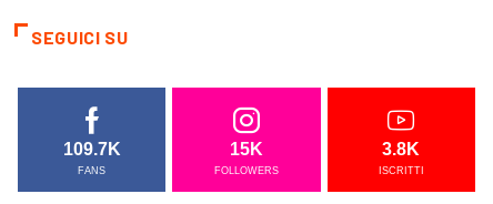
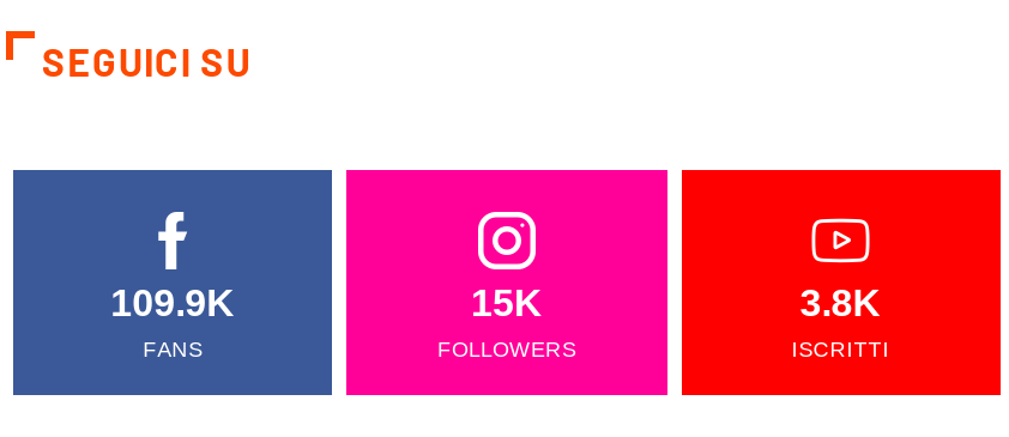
[63,140,121,159] 109.7K -> [111,283,235,324] 109.9K

